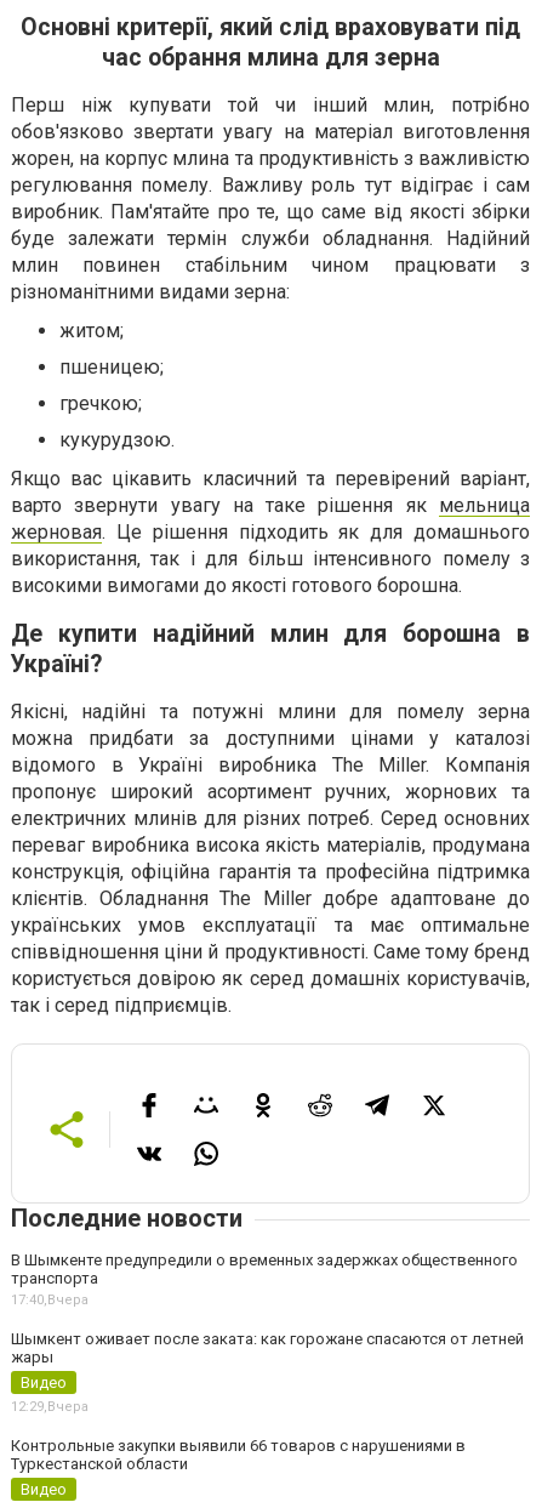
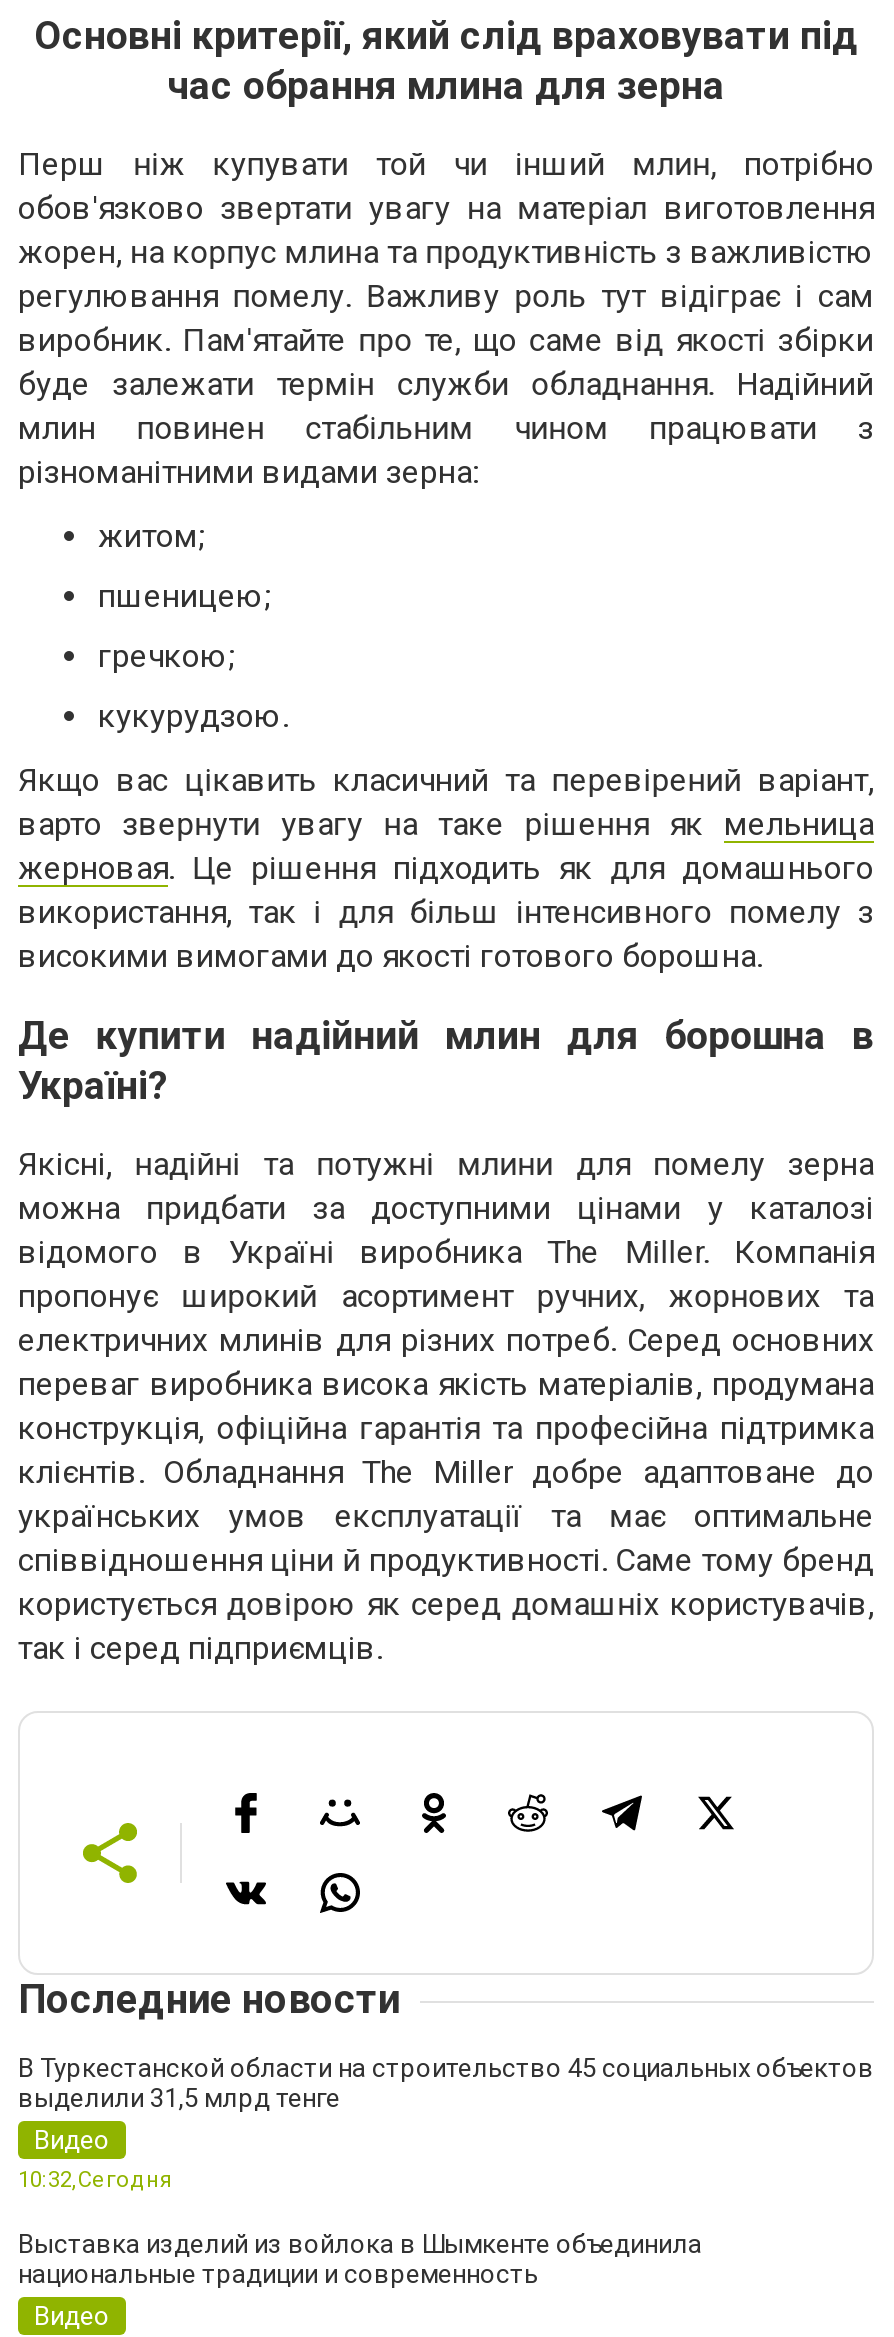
[11,1251,524,1366] В Шымкенте предупредили о временных задержках общественного | транспорта | 17:40,Вчера | Шымкент оживает после заката: как горожане спасаются от летней | жары -> [18,2053,874,2113] В Туркестанской области на строительство 45 социальных объектов | выделили 31,5 млрд тенге
[11,1399,89,1415] 12:29,Вчера -> [18,2167,172,2193] 10:32,Сегодня
[11,1437,466,1473] Контрольные закупки выявили 66 товаров с нарушениями в | Туркестанской области -> [18,2229,702,2289] Выставка изделий из войлока в Шымкенте объединила | национальные традиции и современность

